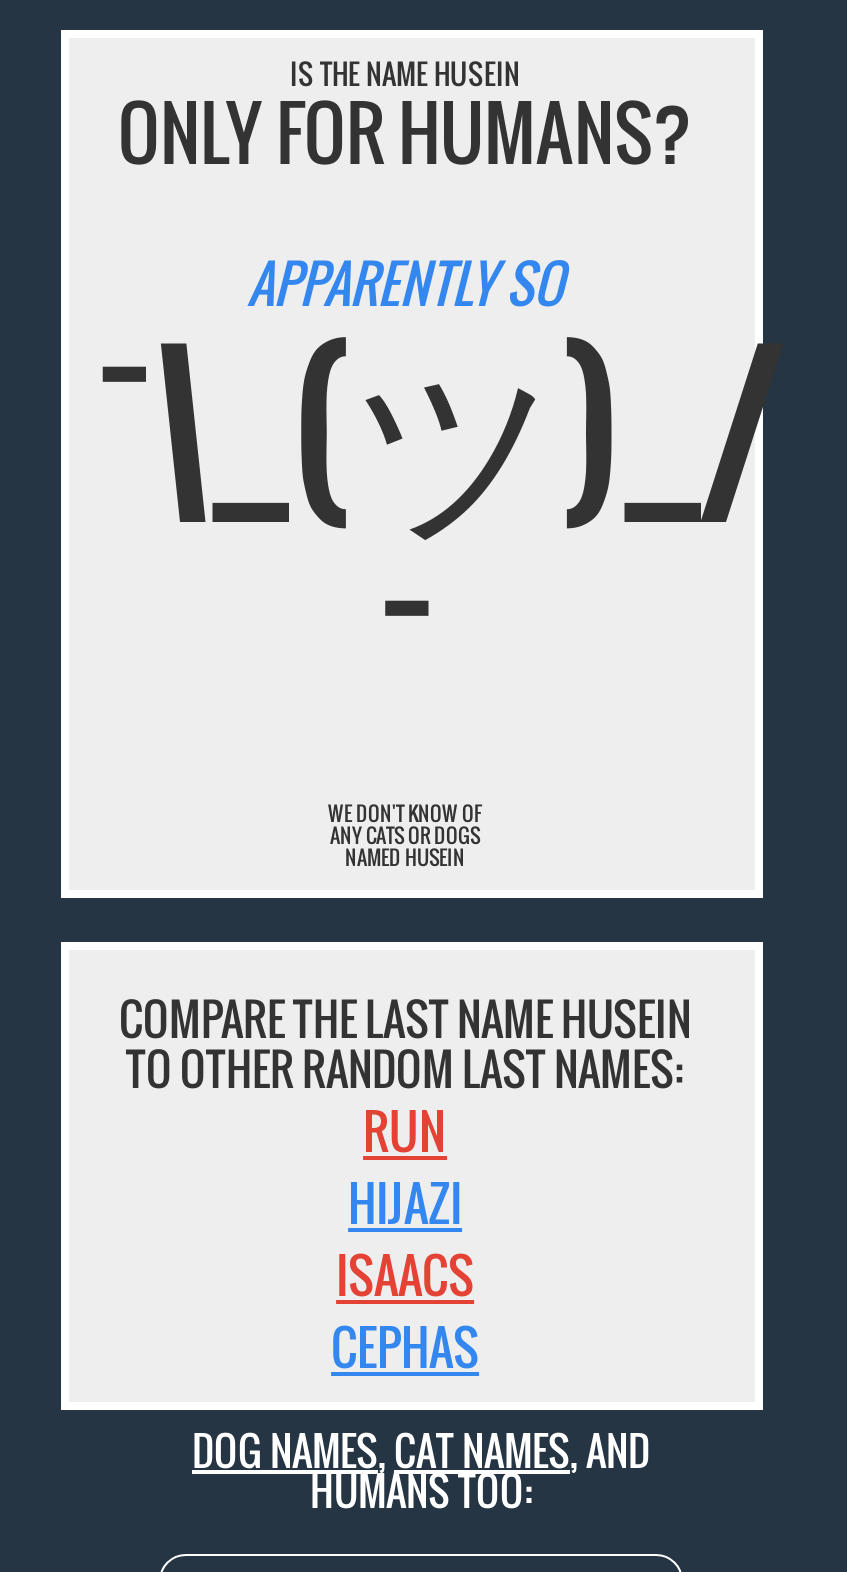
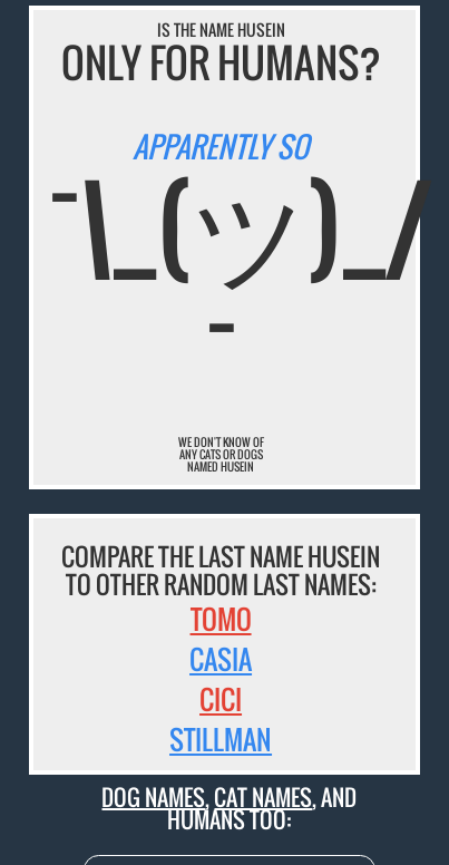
[331,1093,479,1381] RUN | HIJAZI | ISAACS | CEPHAS -> [169,598,272,759] TOMO | CASIA | CICI | STILLMAN

